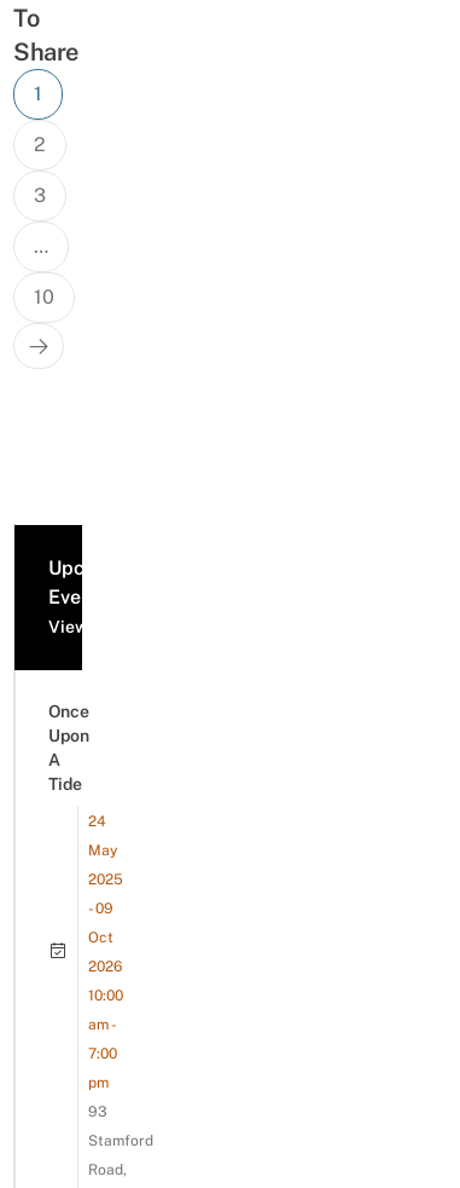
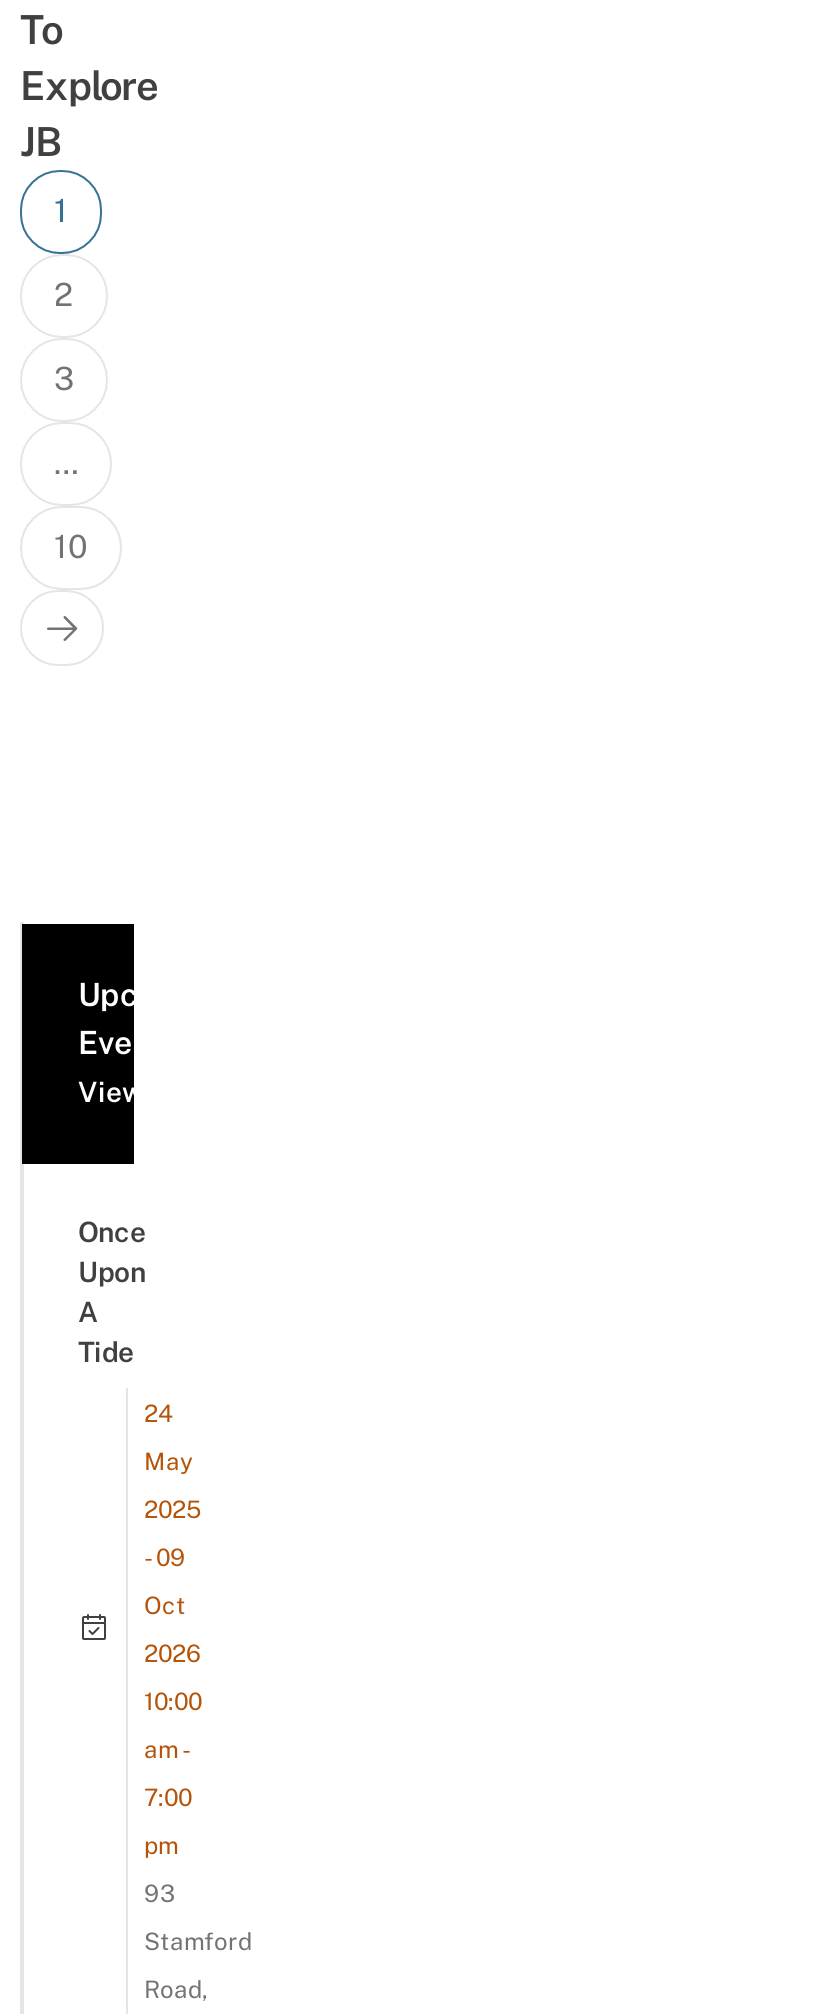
[13,37,78,66] Share -> [20,61,157,165] Explore | JB

